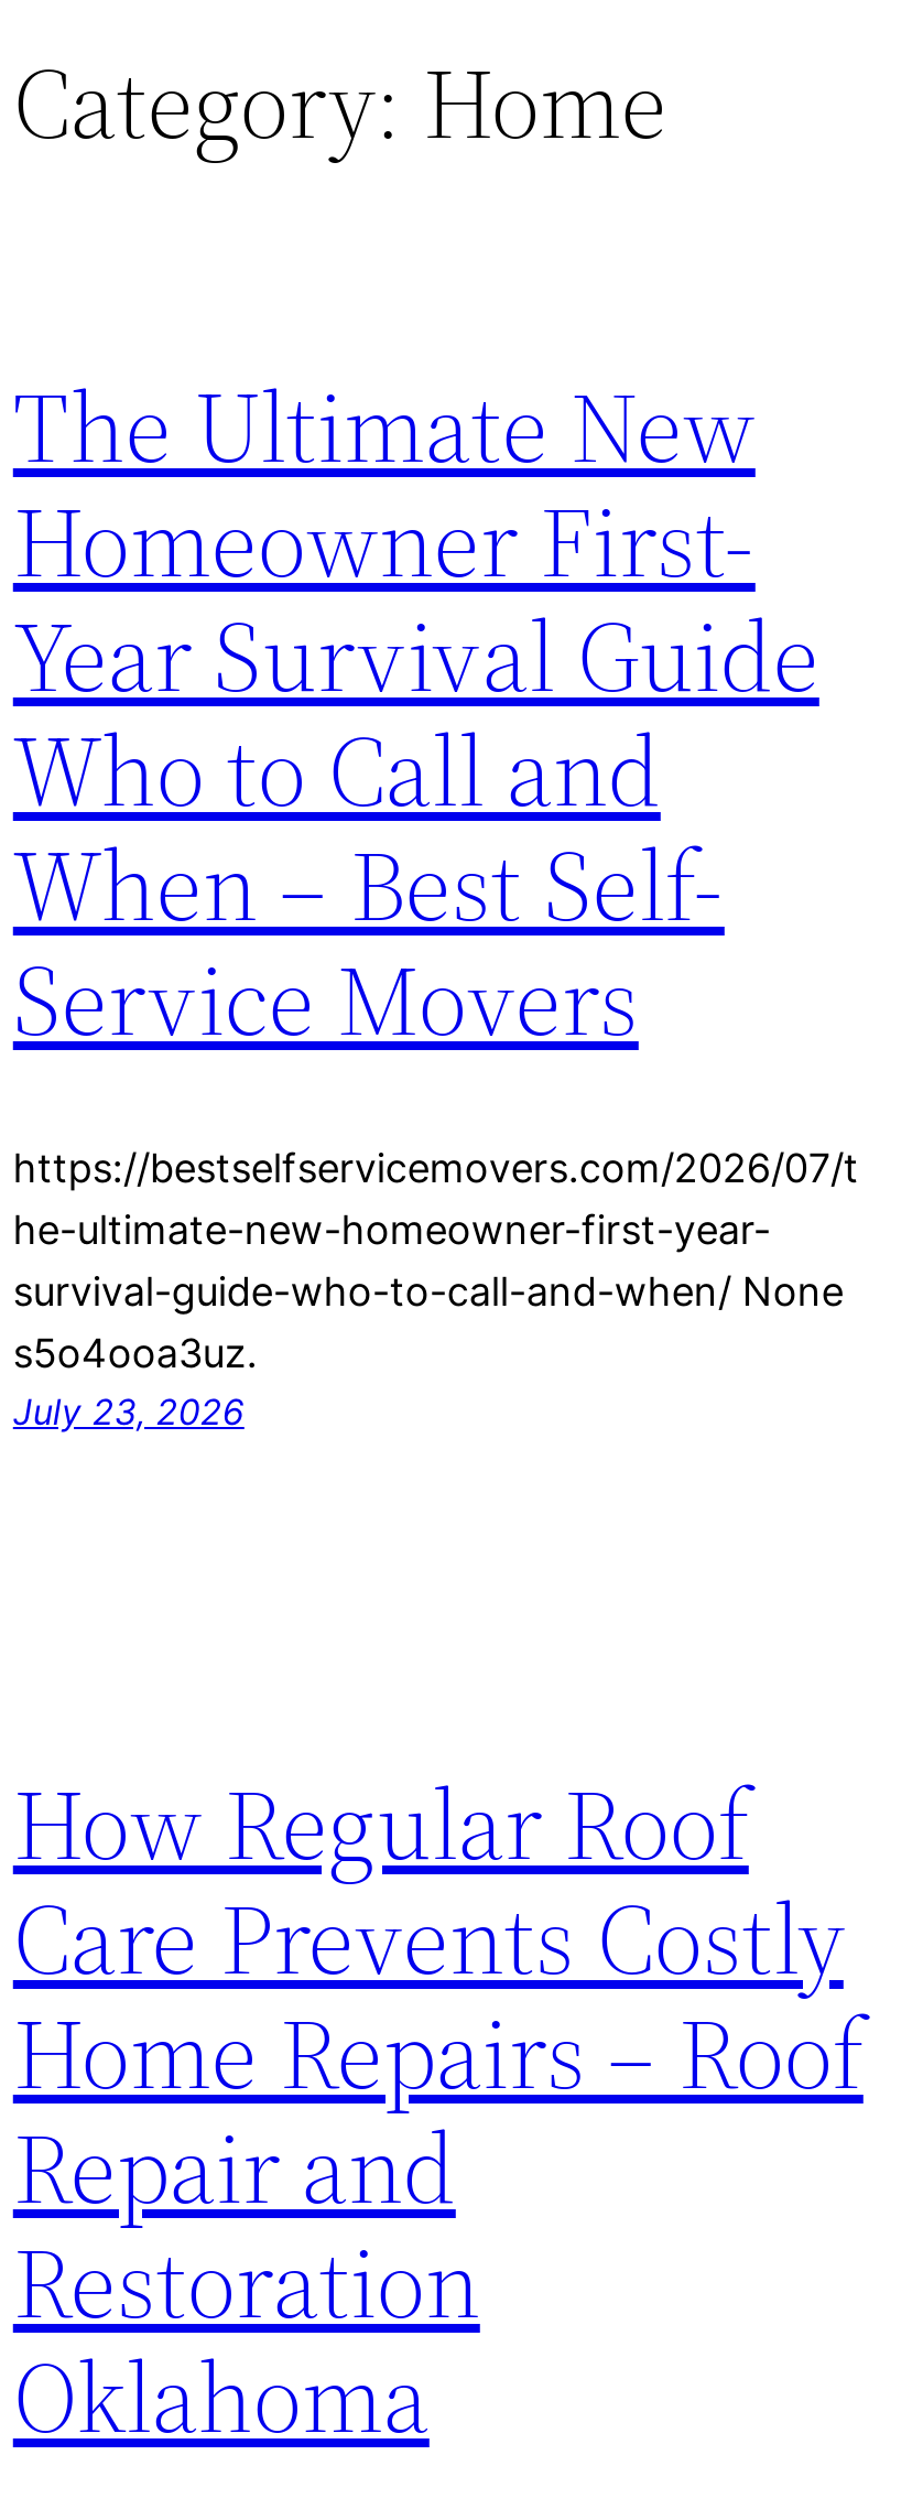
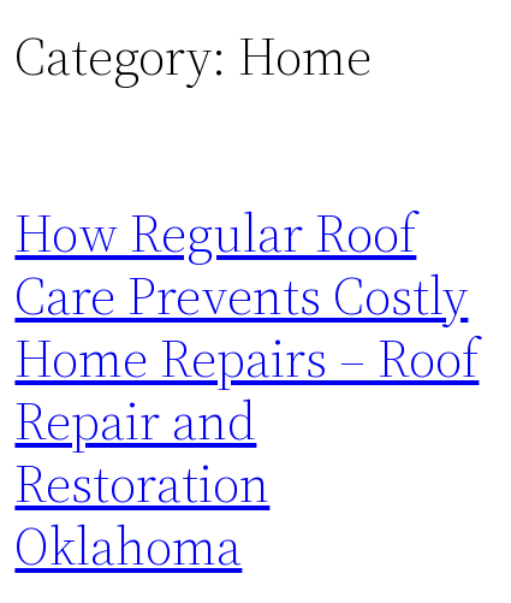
[13,359,859,1434] The Ultimate New | Homeowner First- | Year Survival Guide | Who to Call and | When – Best Self- | Service Movers | https://bestselfservicemovers.com/2026/07/t | he-ultimate-new-homeowner-first-year- | survival-guide-who-to-call-and-when/ None | s5o4ooa3uz. | July 23, 2026 -> none

